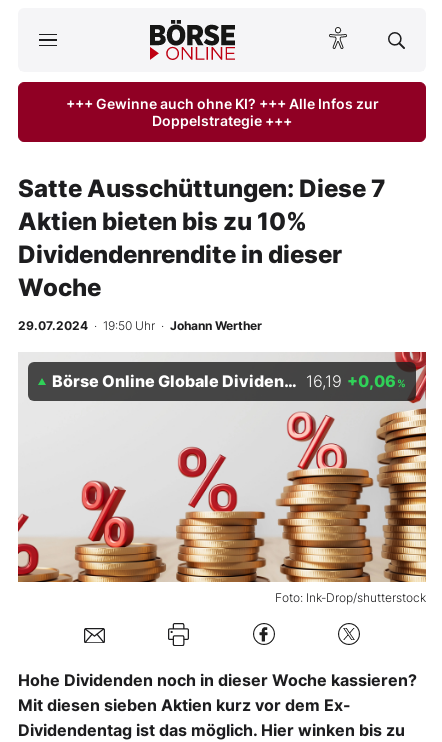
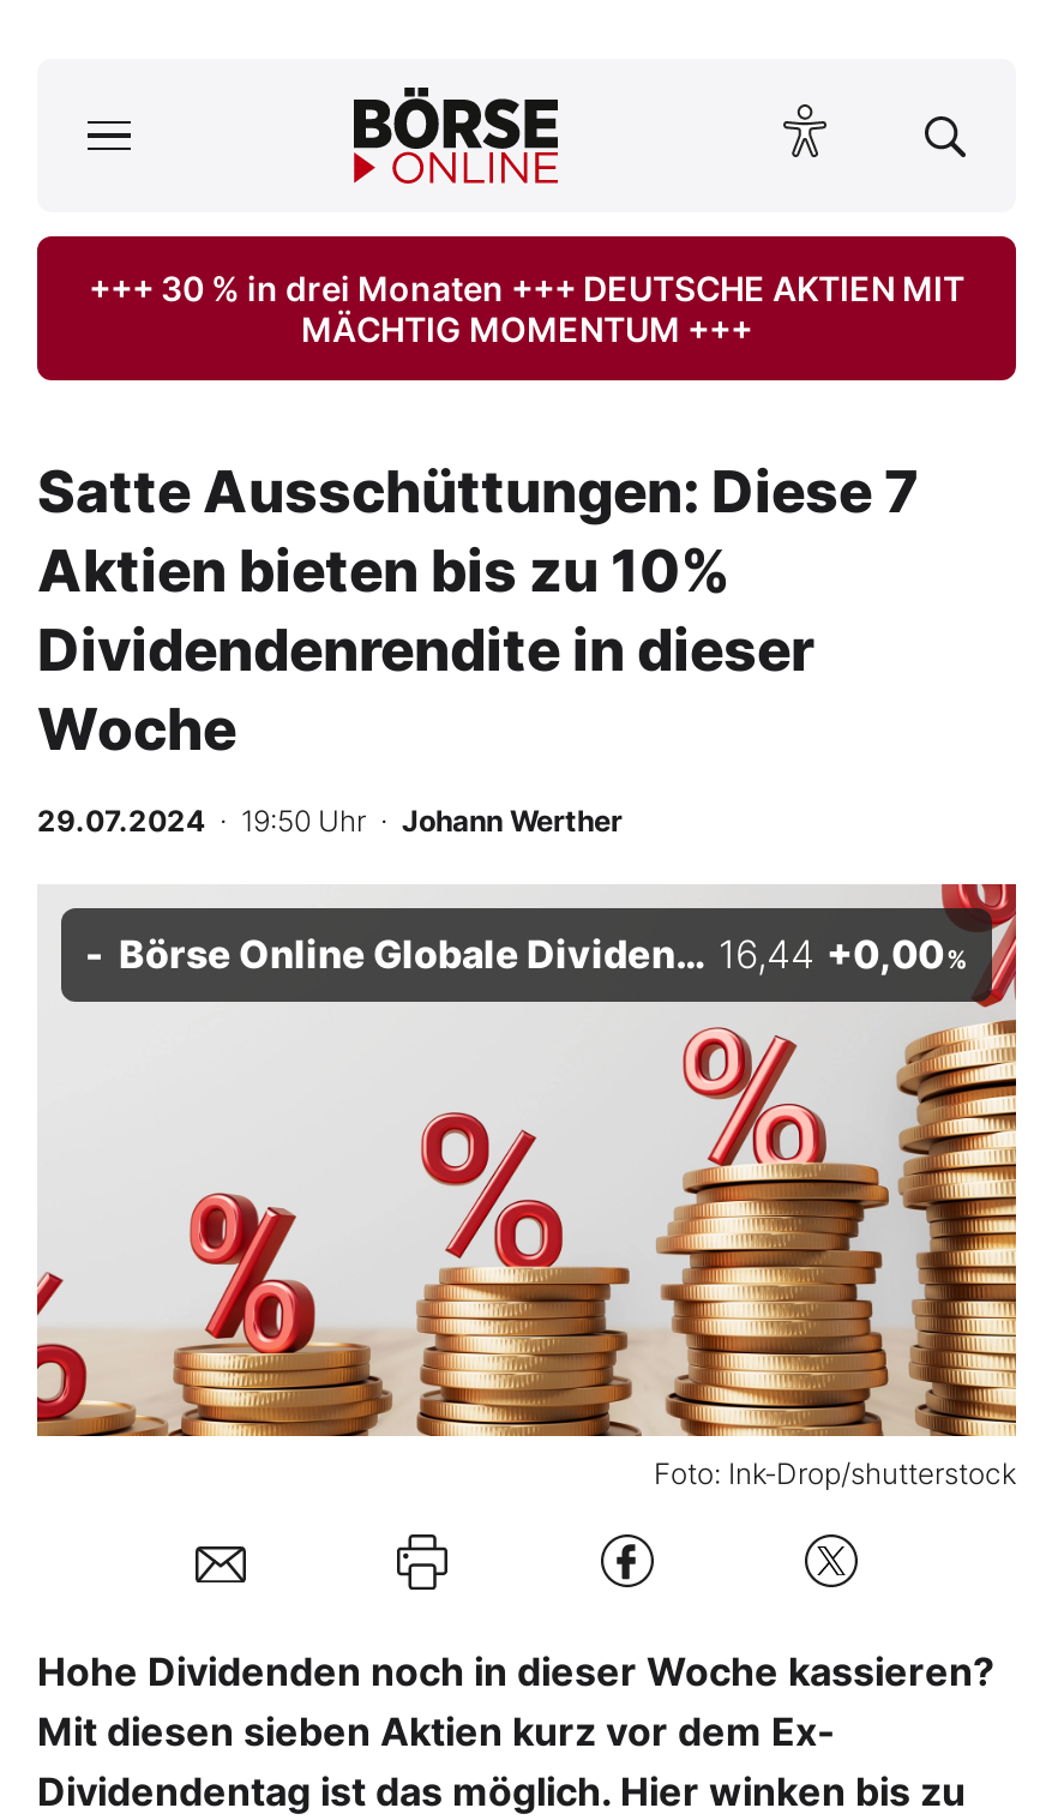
[65,95,378,129] +++ Gewinne auch ohne KI? +++ Alle Infos zur | Doppelstrategie +++ -> [89,268,964,349] +++ 30 % in drei Monaten +++ DEUTSCHE AKTIEN MIT | MÄCHTIG MOMENTUM +++
[306,371,406,391] 16,19 +0,06% -> [719,930,968,978] 16,44 +0,00%

